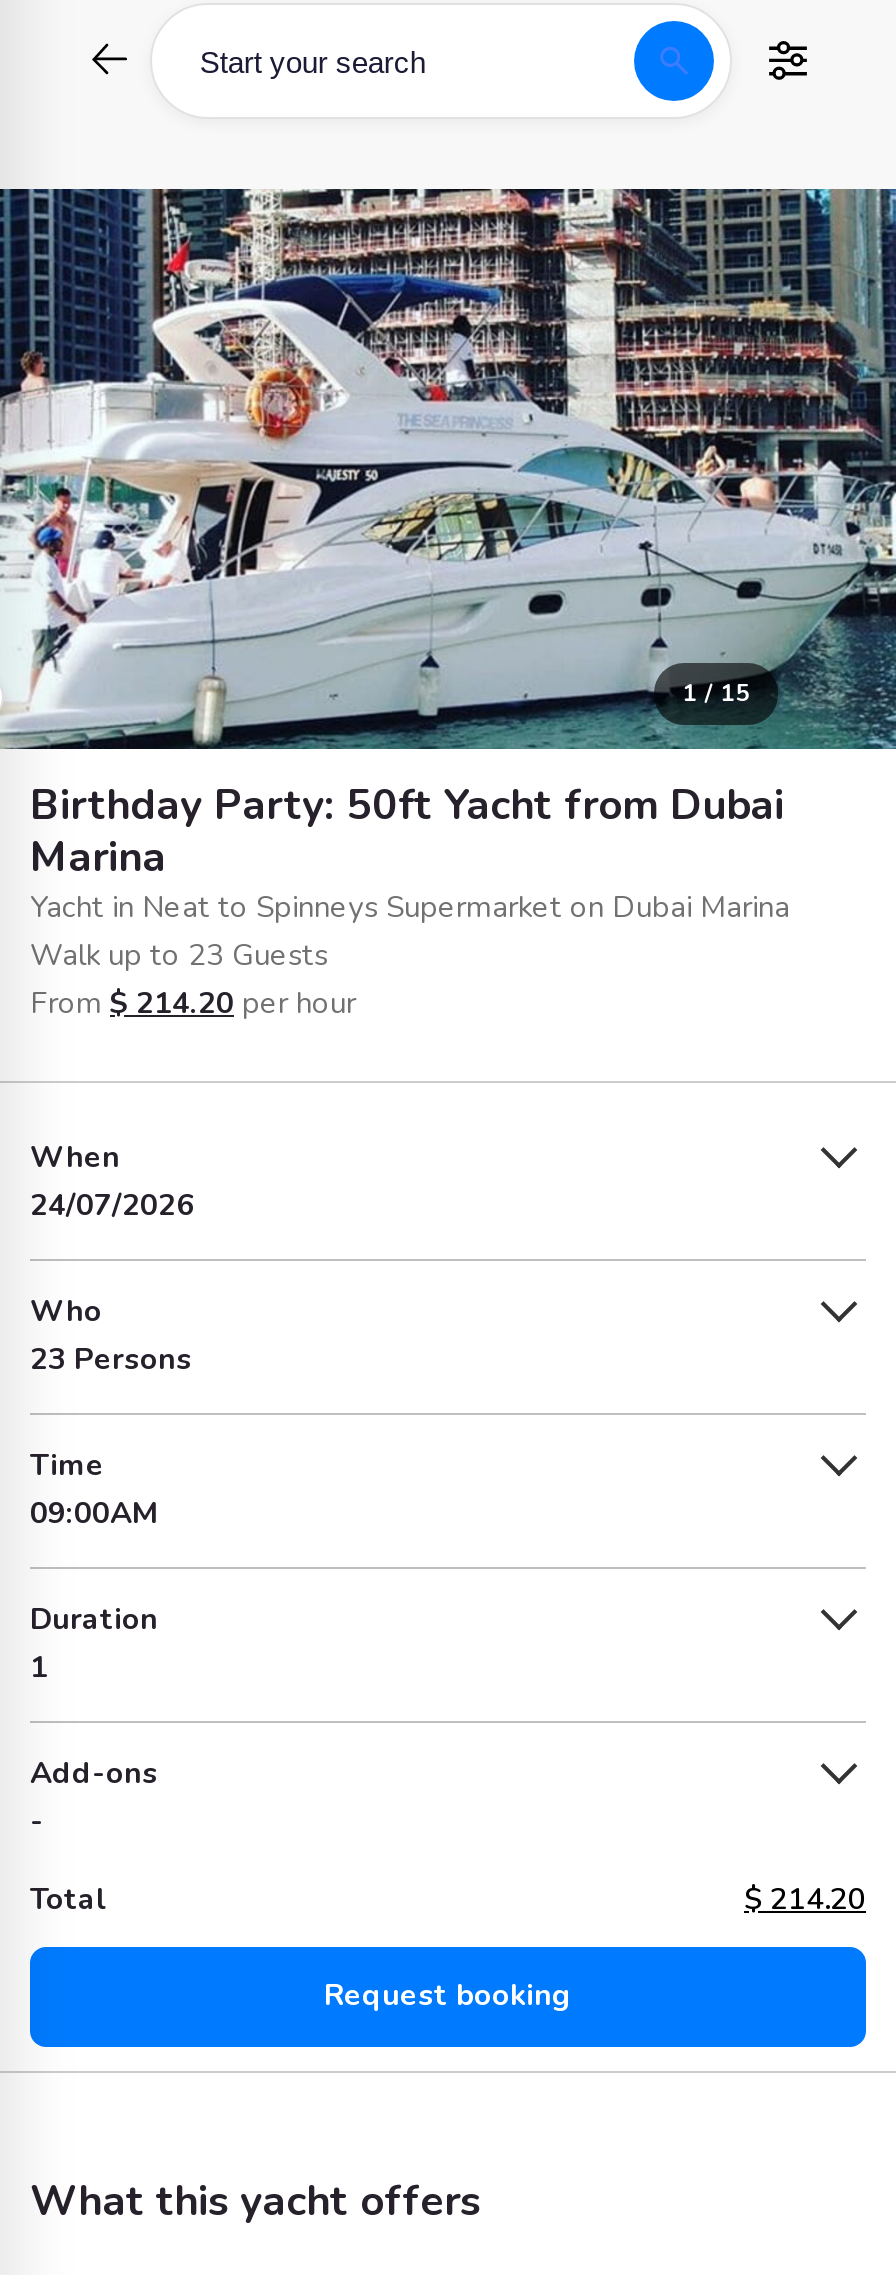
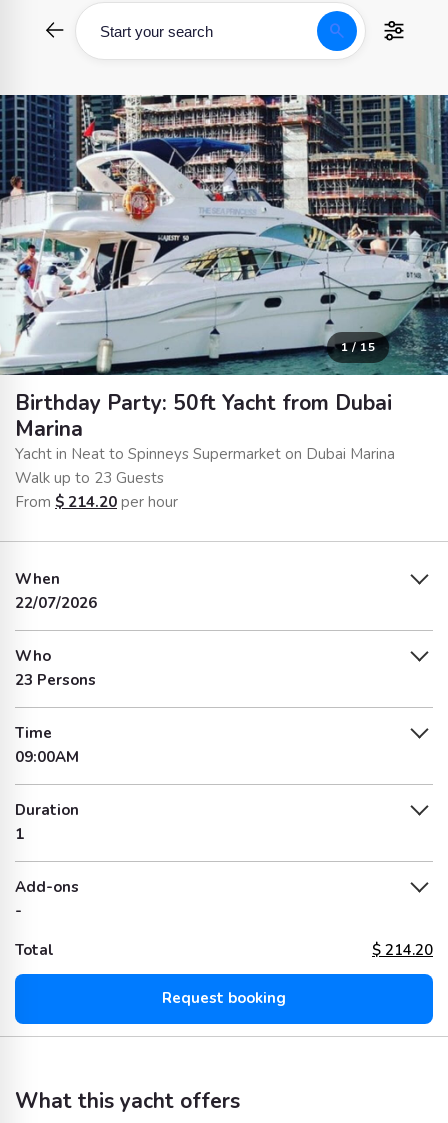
[30,1184,194,1224] 24/07/2026 -> [15,592,97,612] 22/07/2026

